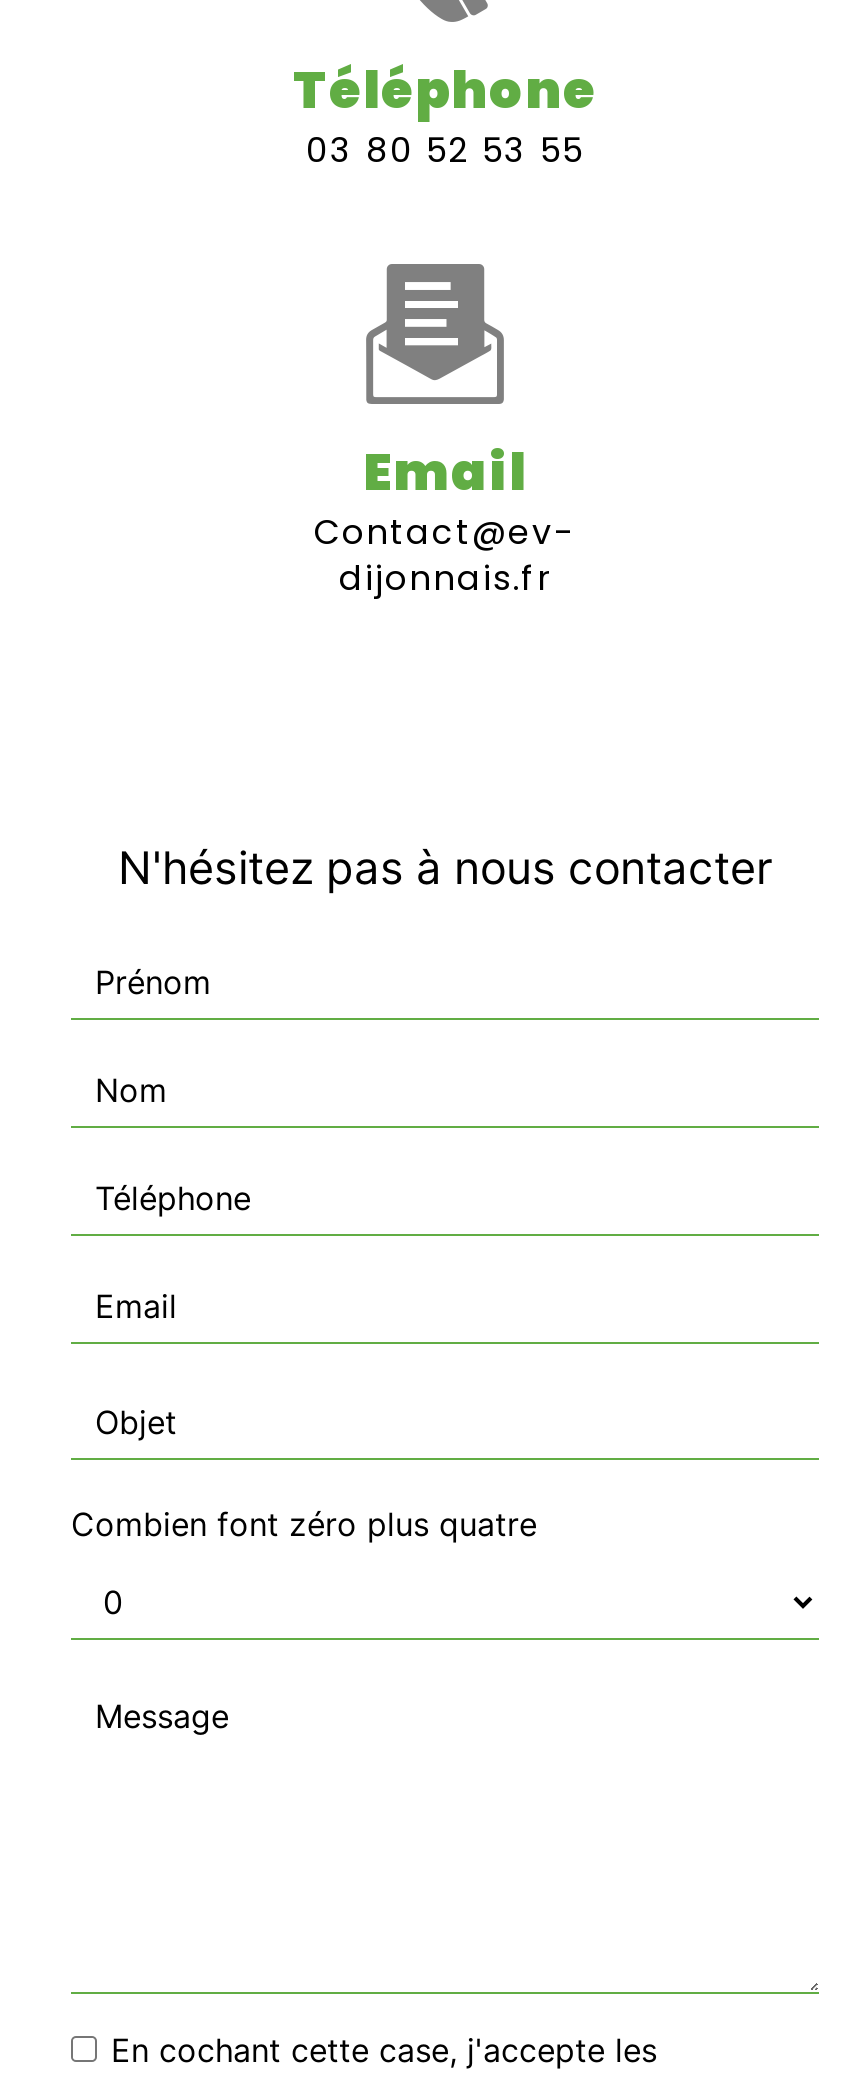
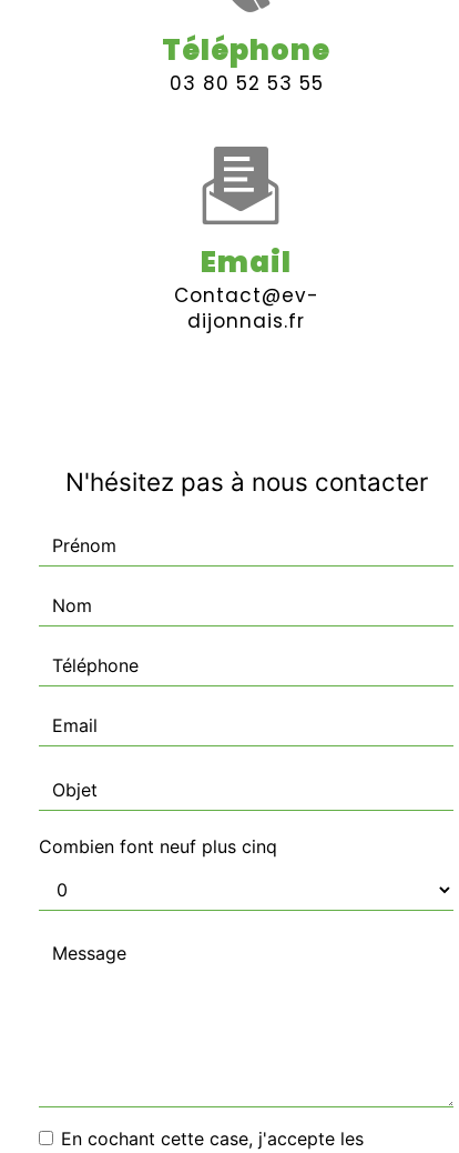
[71,1504,537,1544] Combien font zéro plus quatre -> [39,836,277,858] Combien font neuf plus cinq

